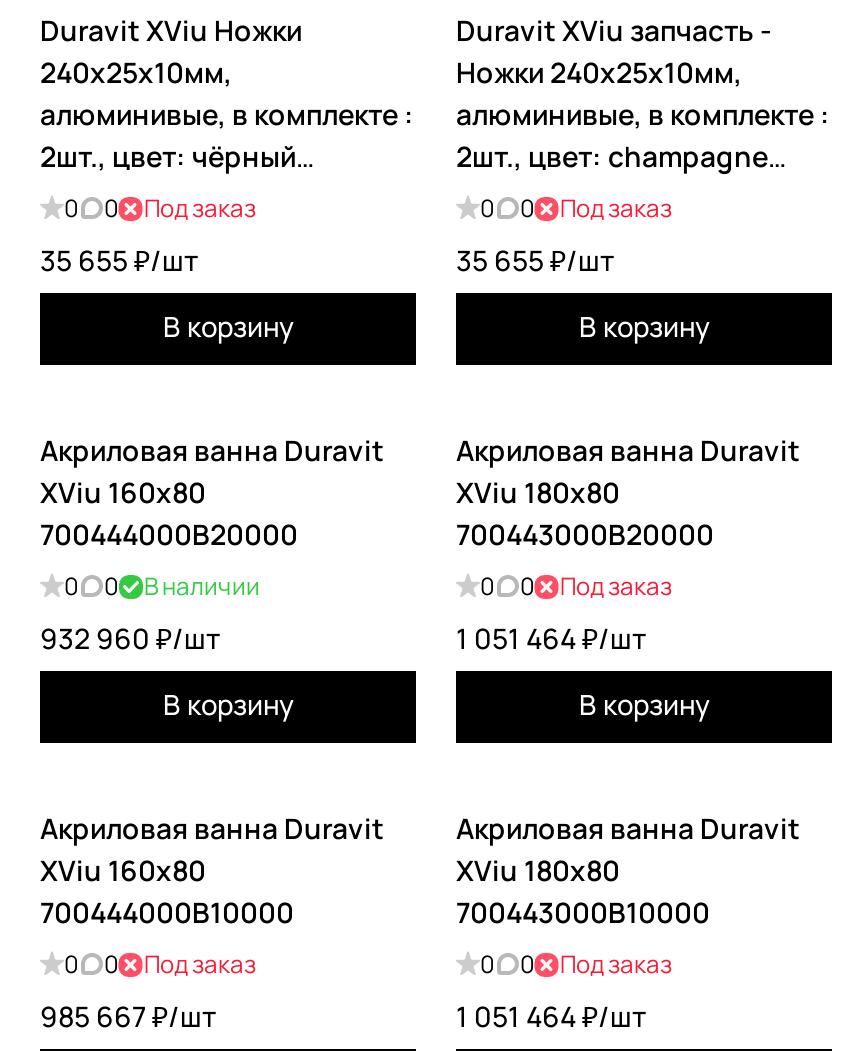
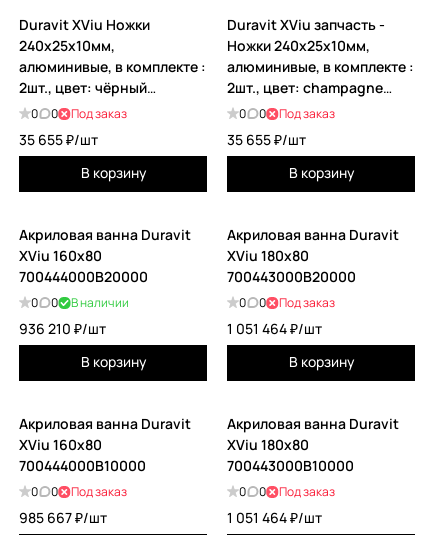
[40,619,220,657] 932 960 ₽/шт -> [19,319,106,338] 936 210 ₽/шт

